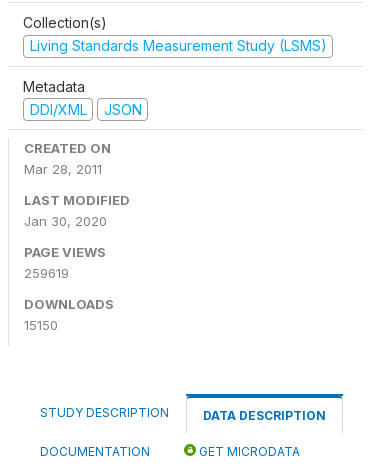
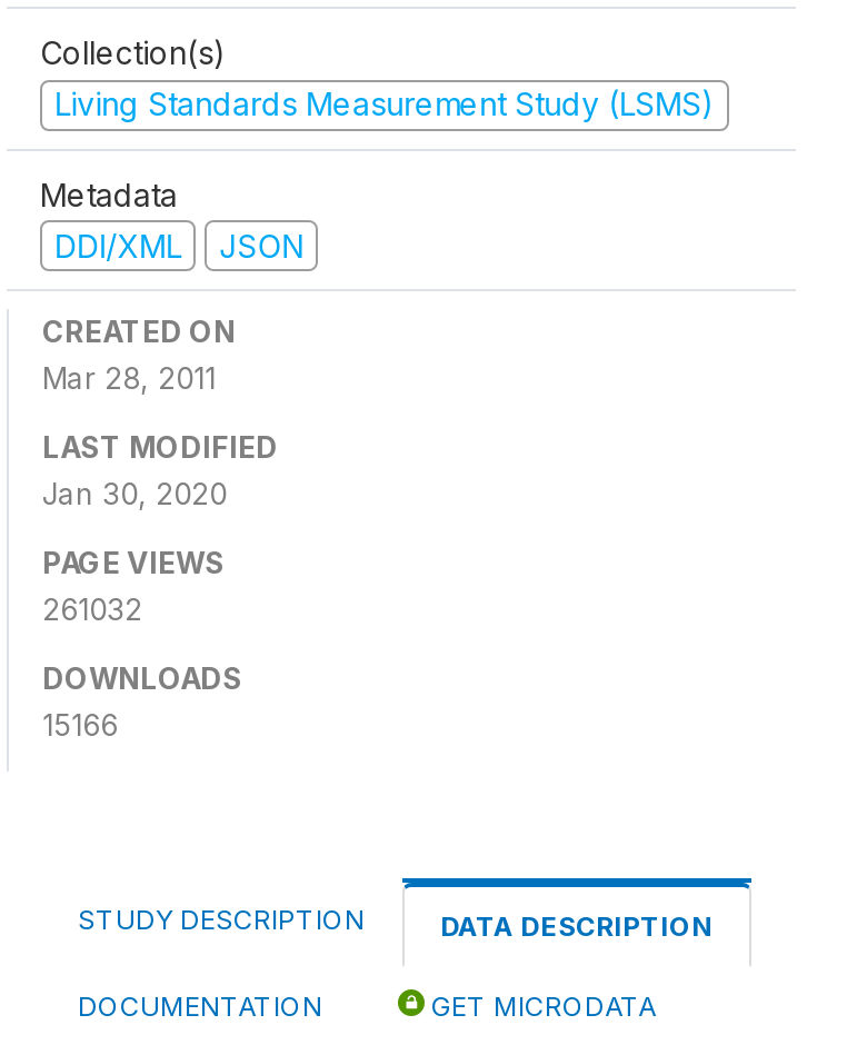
[24,265,69,281] 259619 -> [42,591,142,627] 261032
[24,317,58,333] 15150 -> [42,707,118,743] 15166

